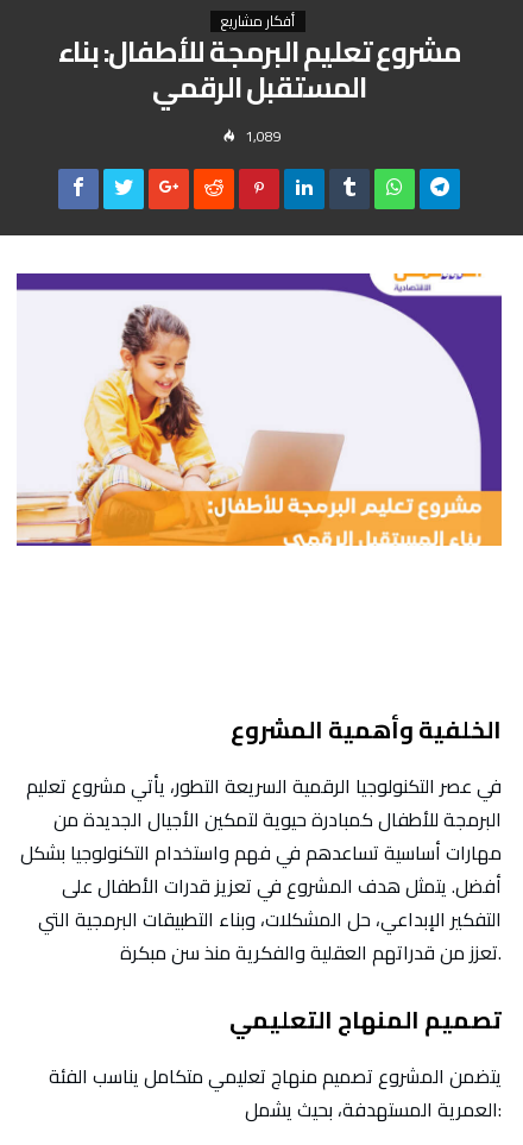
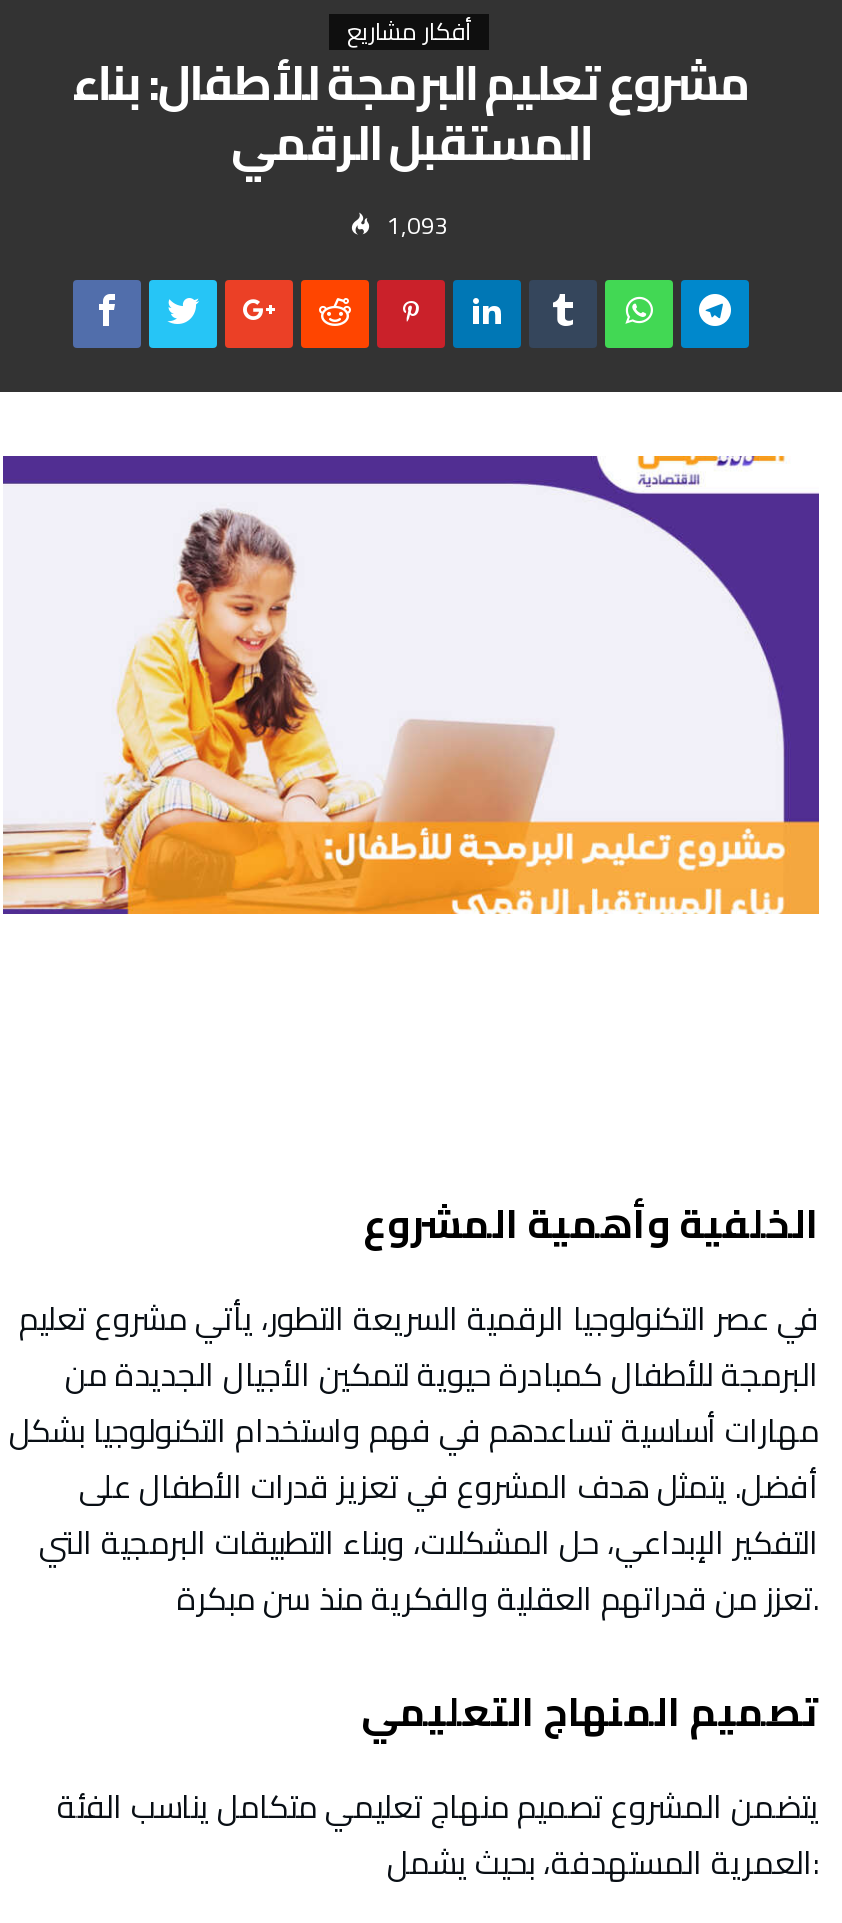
[245,122,282,150] 1,089 -> [387,202,449,248] 1,093

